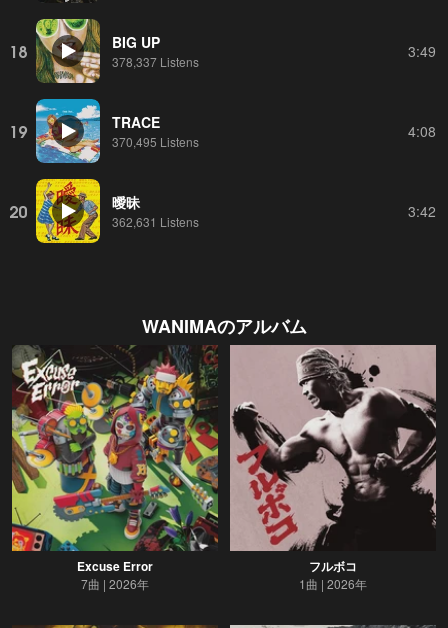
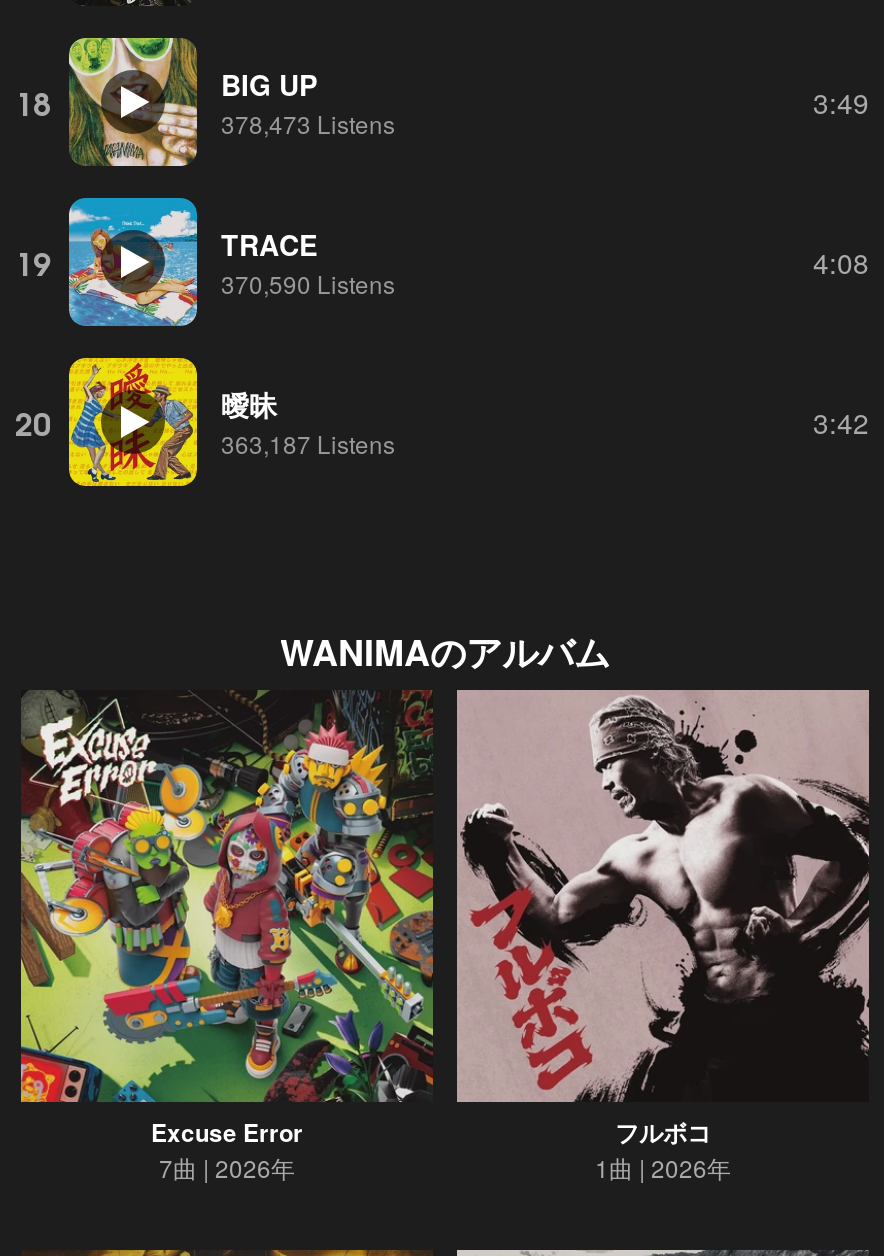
[112,52,199,69] 378,337 Listens -> [221,105,395,139] 378,473 Listens
[112,132,199,149] 370,495 Listens -> [221,265,395,299] 370,590 Listens
[112,212,199,229] 362,631 Listens -> [221,425,395,459] 363,187 Listens

